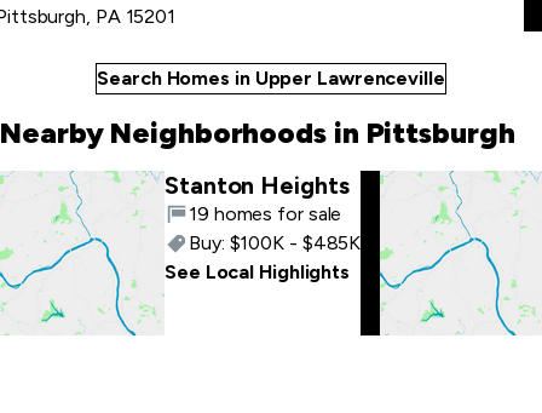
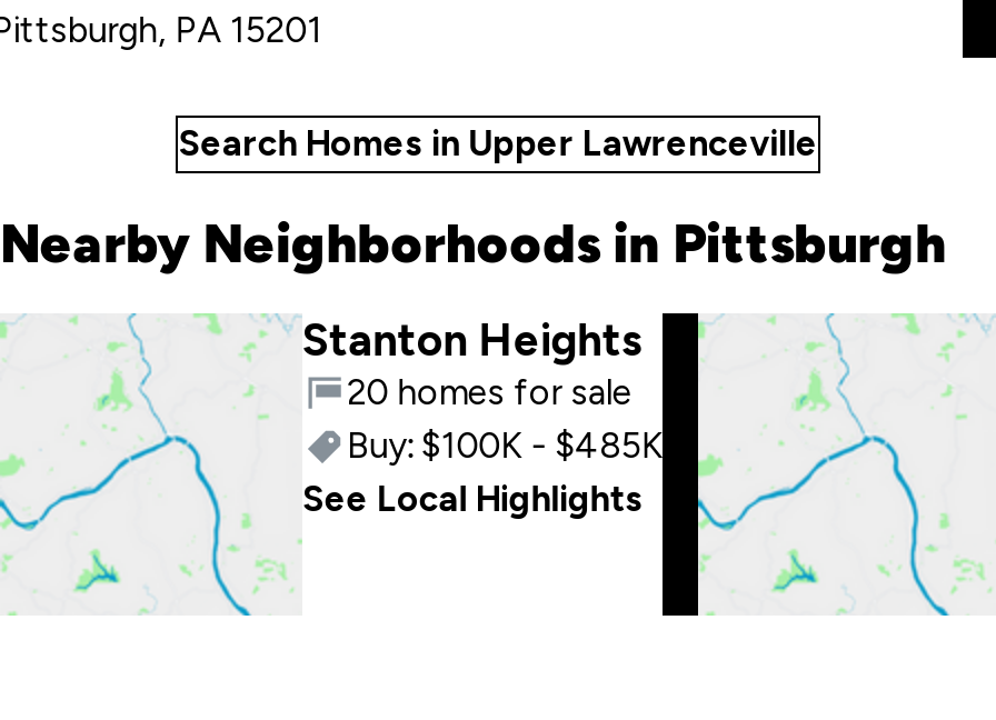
[189,202,342,225] 19 homes for sale -> [347,370,632,412] 20 homes for sale

